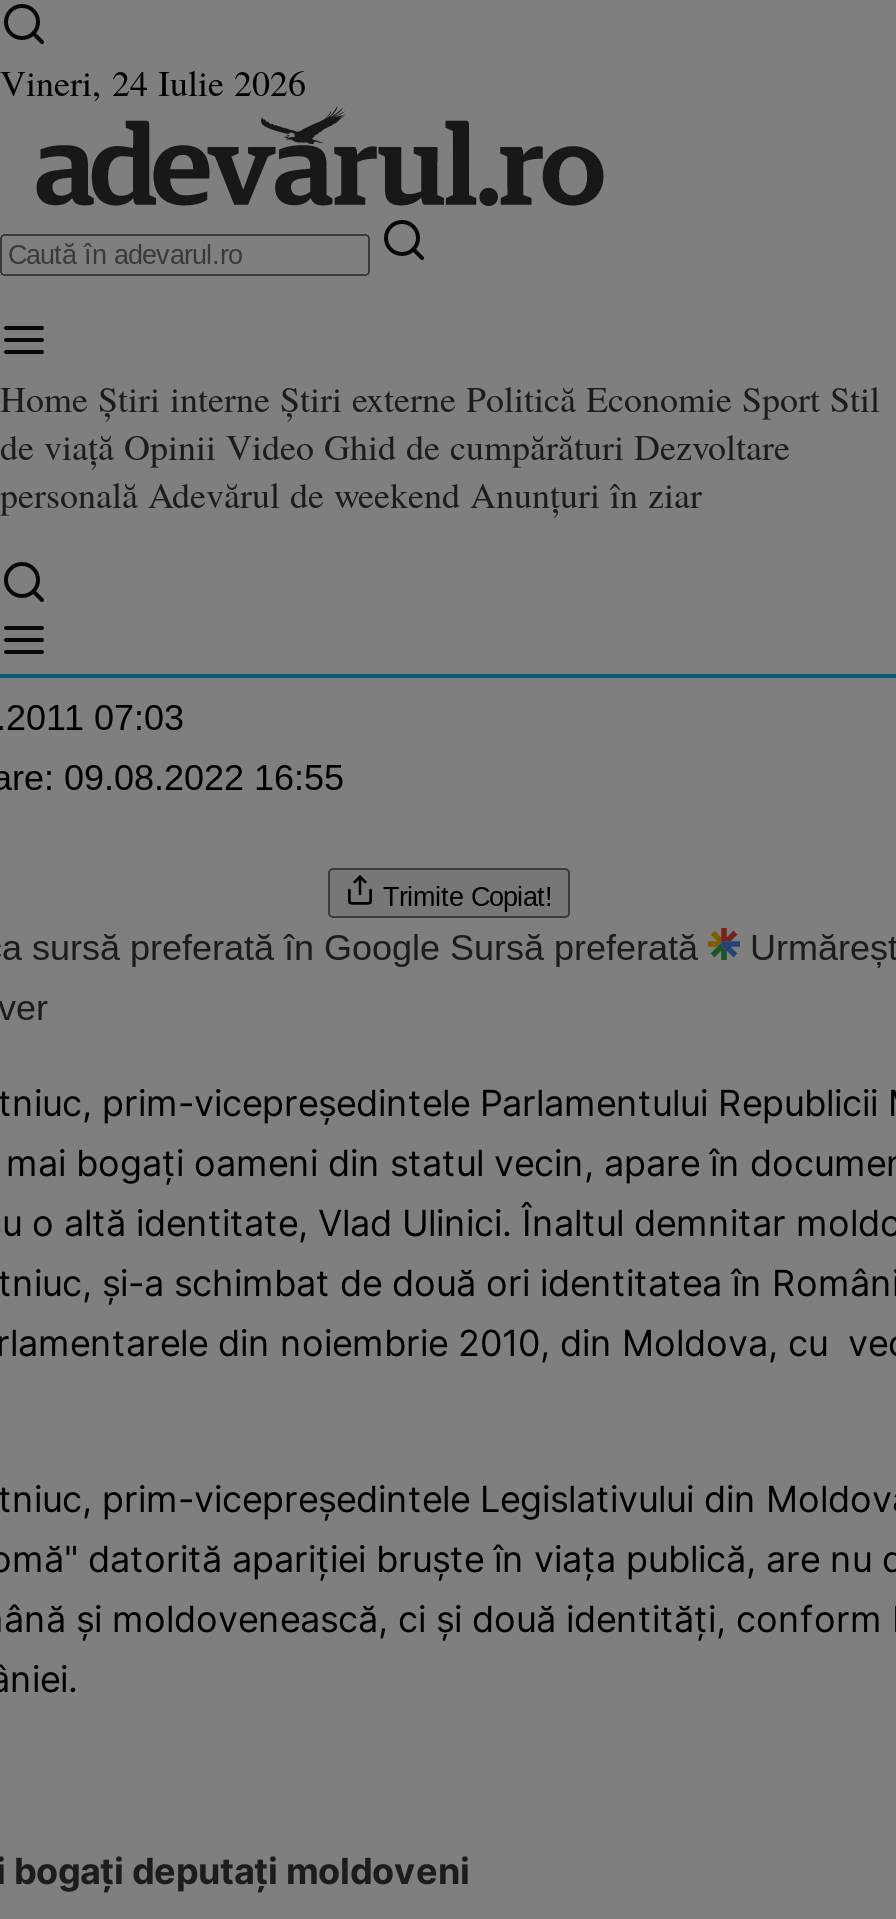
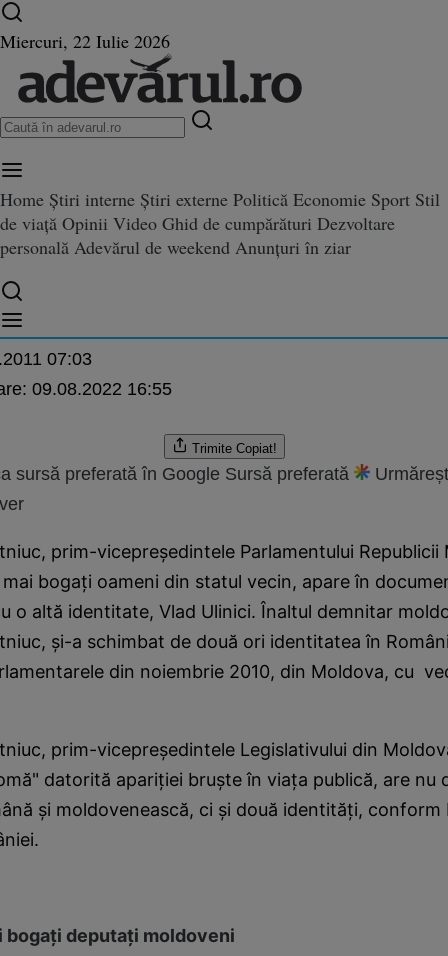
[0,58,306,106] Vineri, 24 Iulie 2026 -> [0,29,170,53] Miercuri, 22 Iulie 2026

